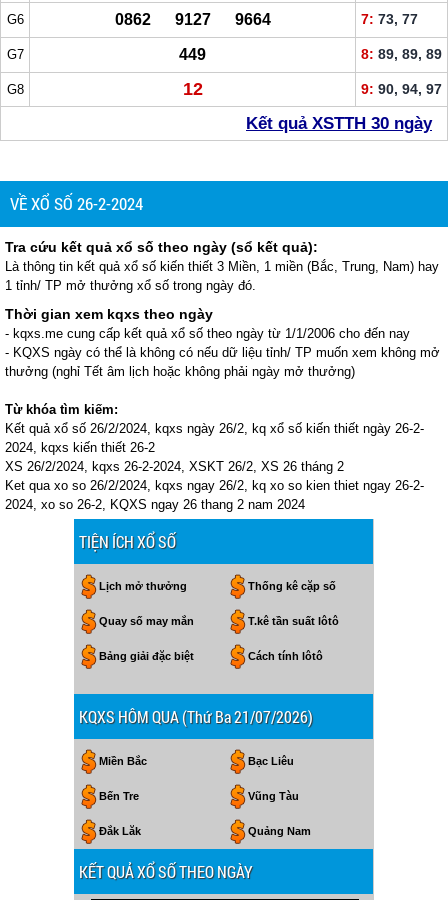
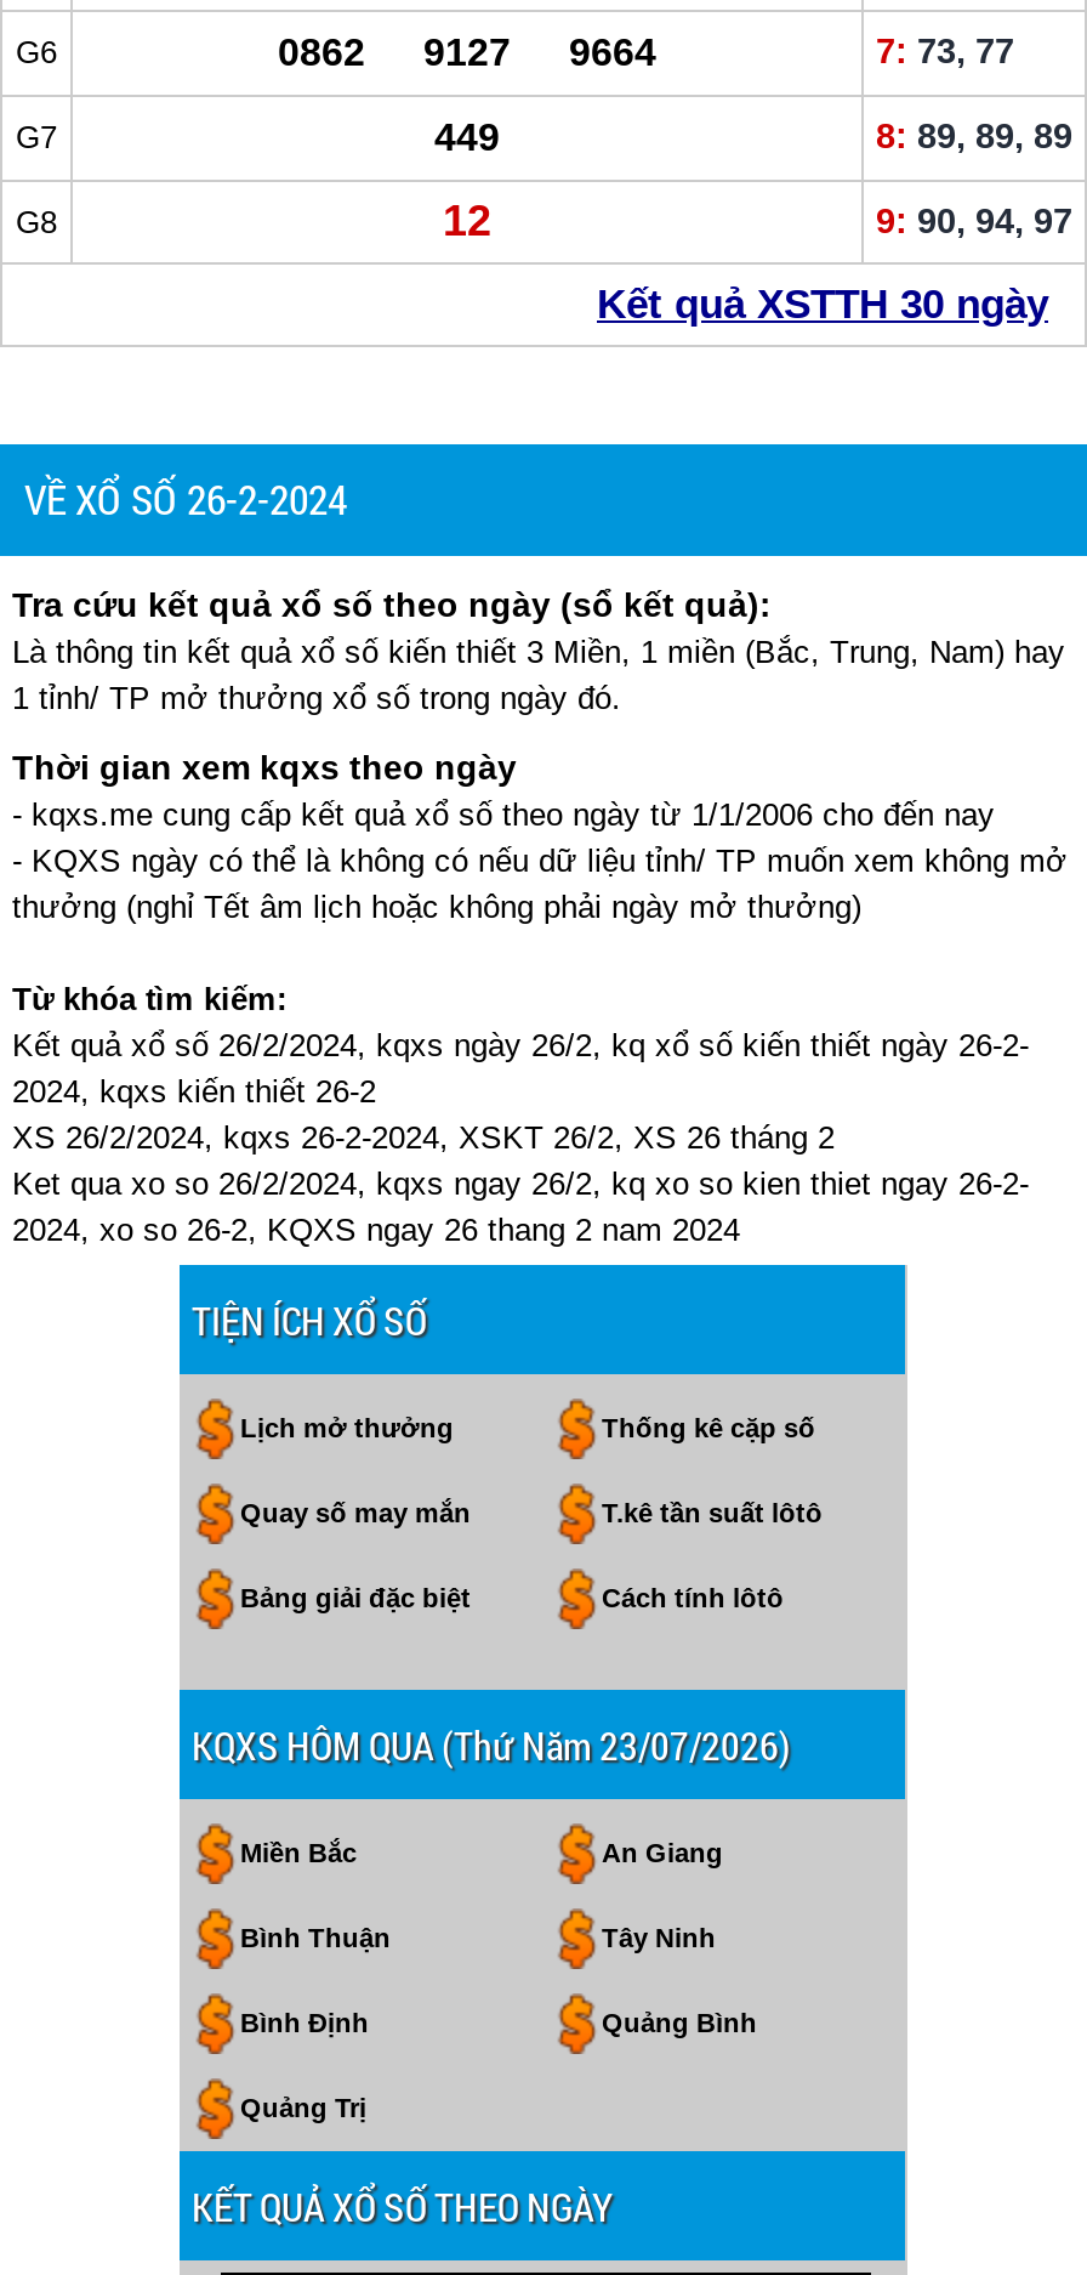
[79,706,313,727] KQXS HÔM QUA (Thứ Ba 21/07/2026) -> [192,1719,791,1769] KQXS HÔM QUA (Thứ Năm 23/07/2026)
[99,755,311,837] Bạc Liêu | Bến Tre | Vũng Tàu | Đắk Lăk | Quảng Nam -> [240,1837,757,2122] An Giang | Bình Thuận | Tây Ninh | Bình Định | Quảng Bình | Quảng Trị

